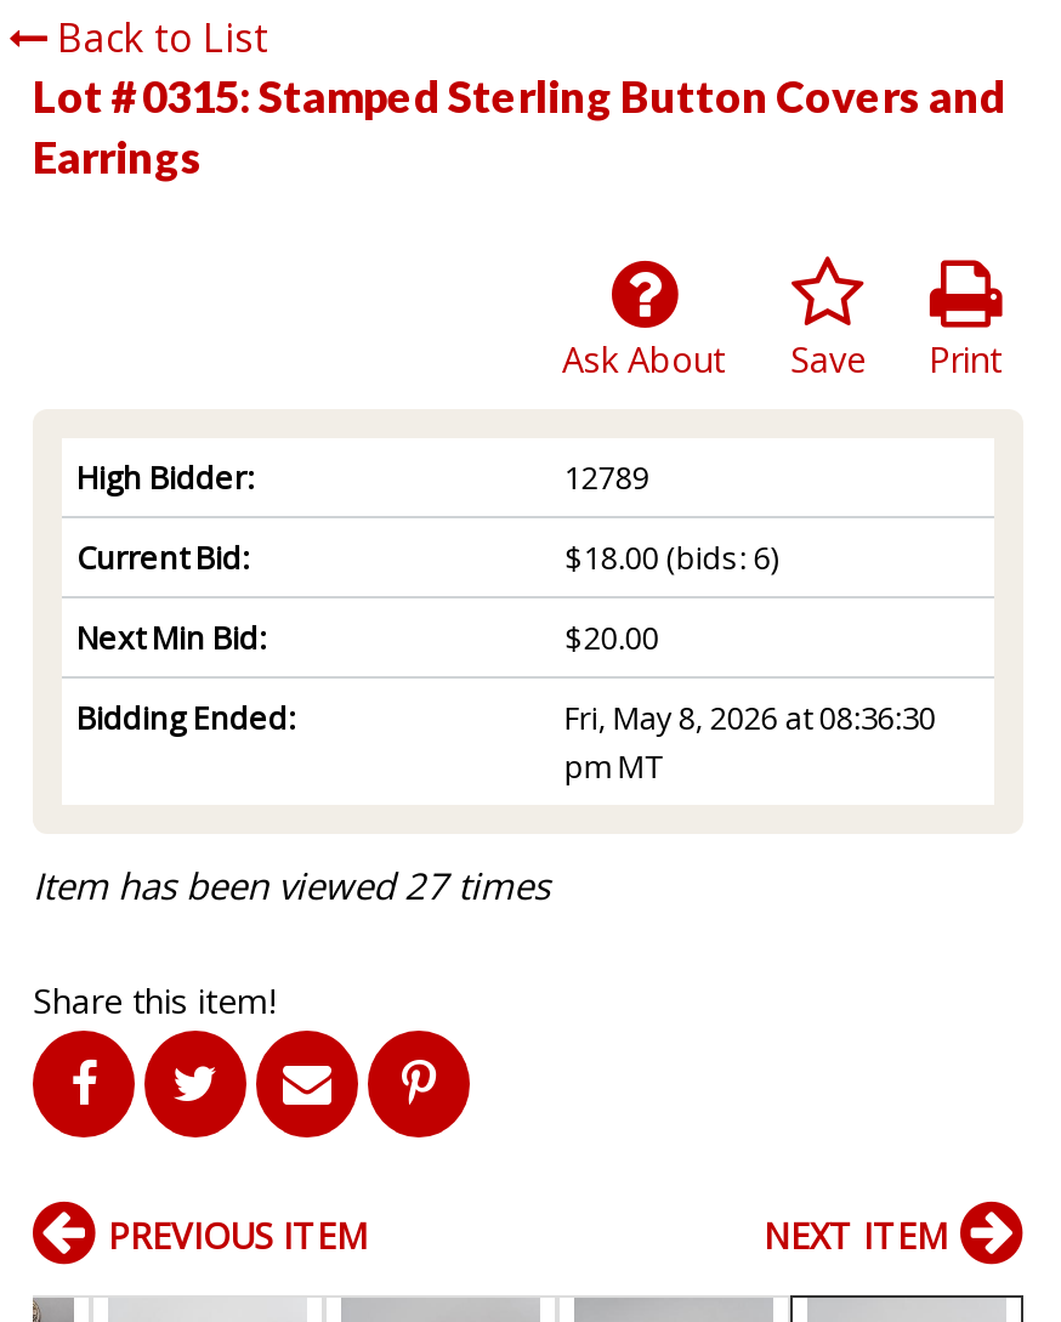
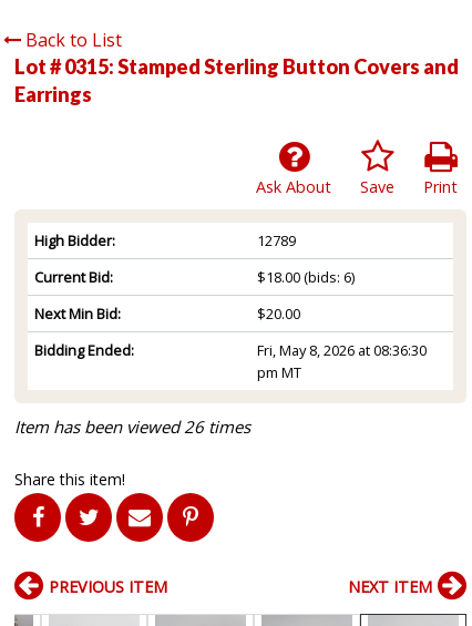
[33,860,550,909] Item has been viewed 27 times -> [14,415,250,437] Item has been viewed 26 times

